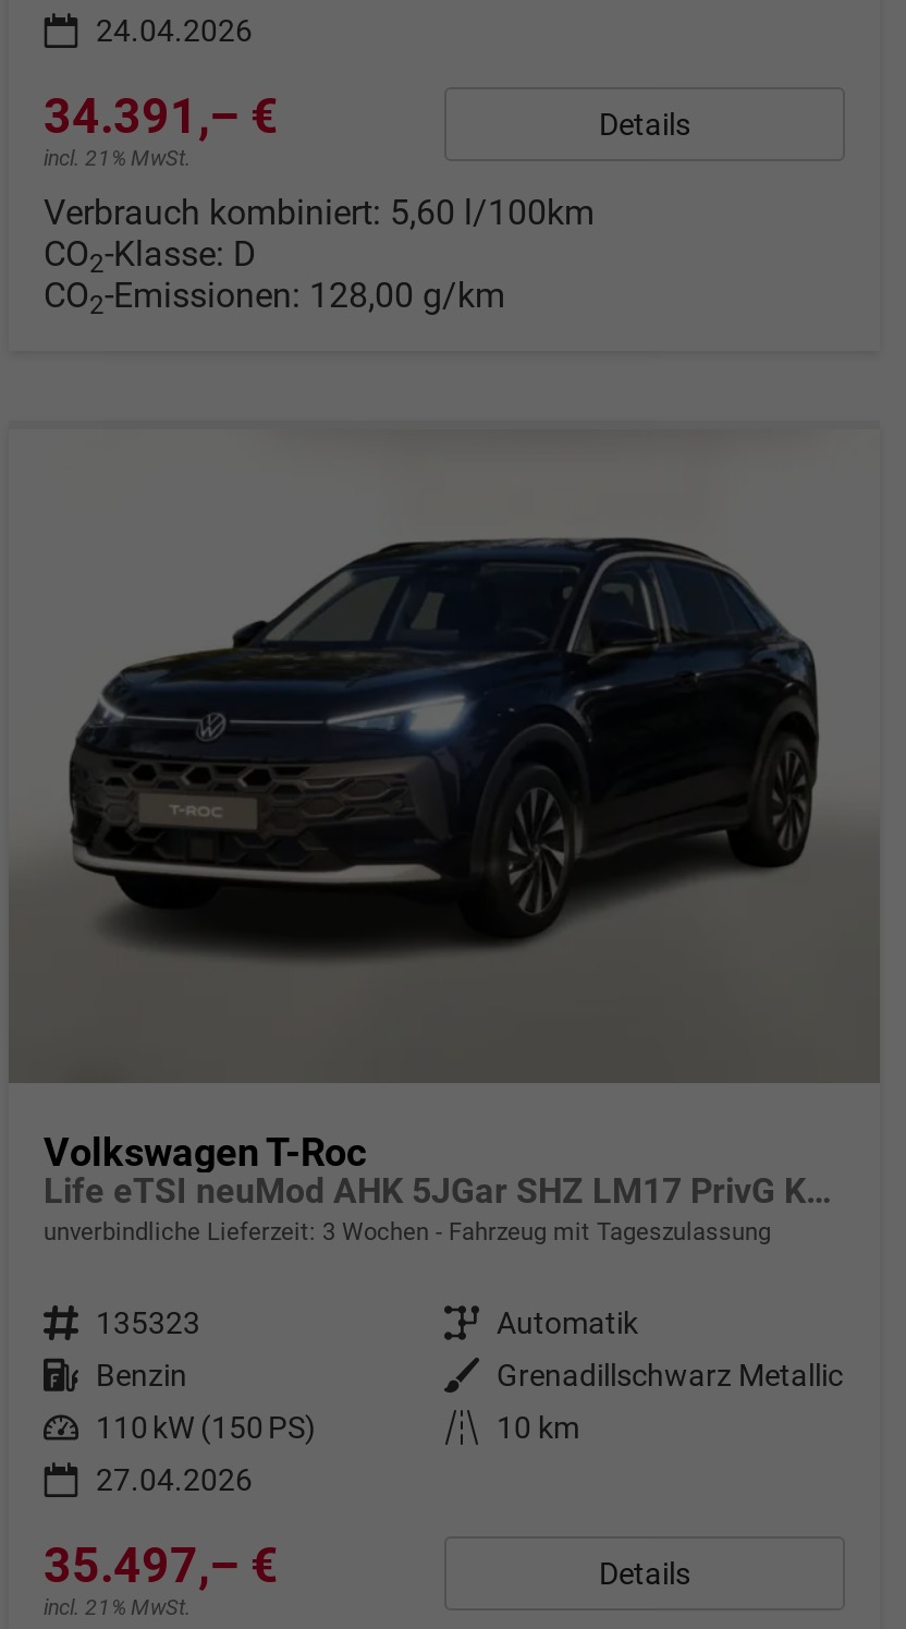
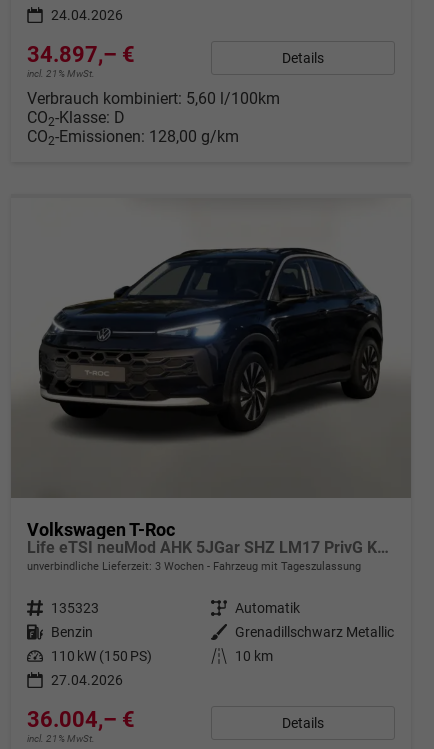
[44,88,279,143] 34.391,– € -> [27,42,135,67] 34.897,– €
[44,1538,279,1592] 35.497,– € -> [27,707,135,732] 36.004,– €

